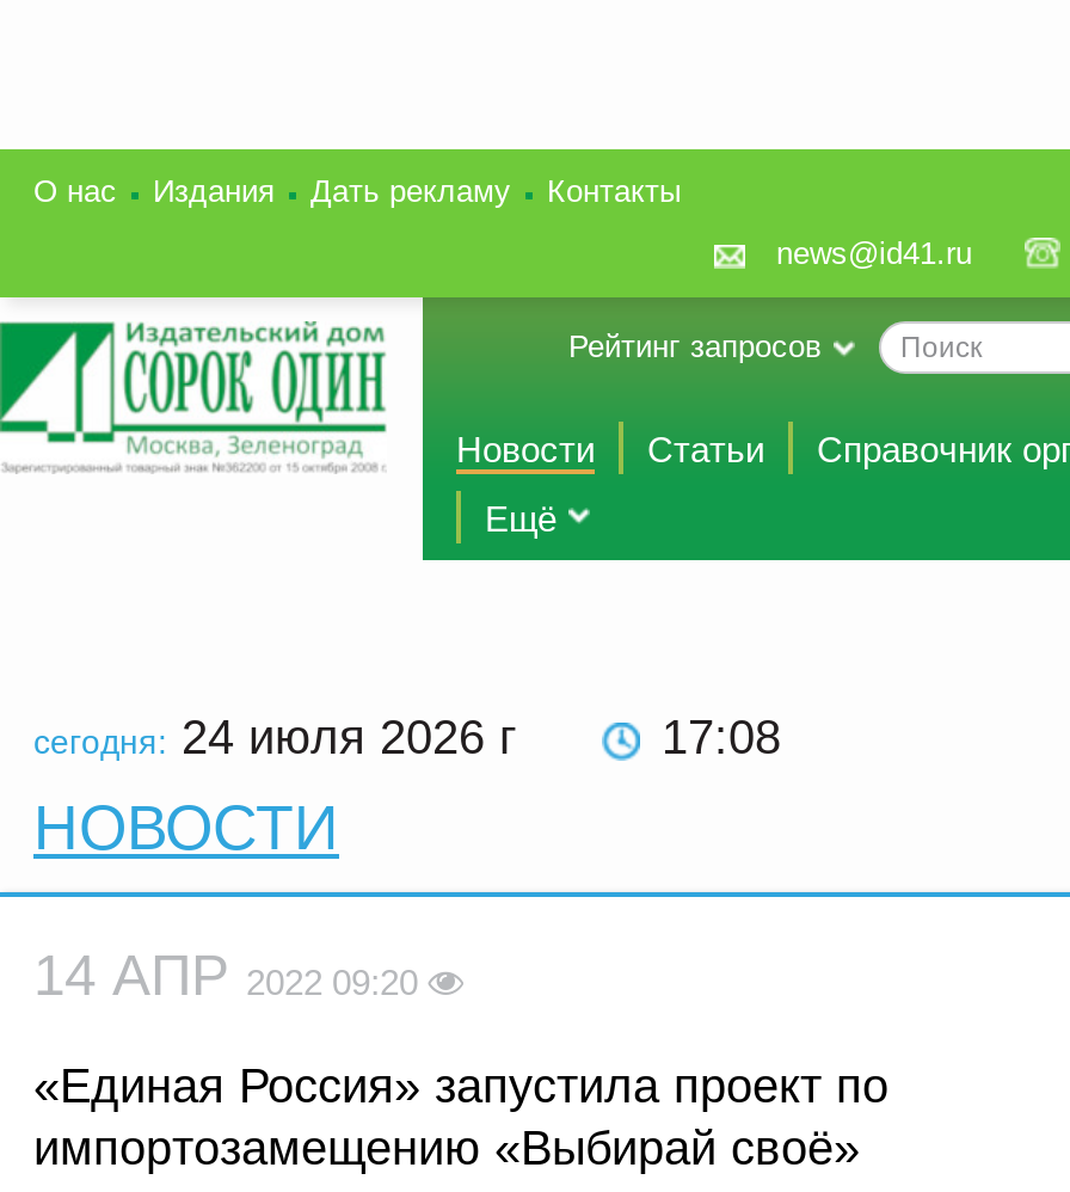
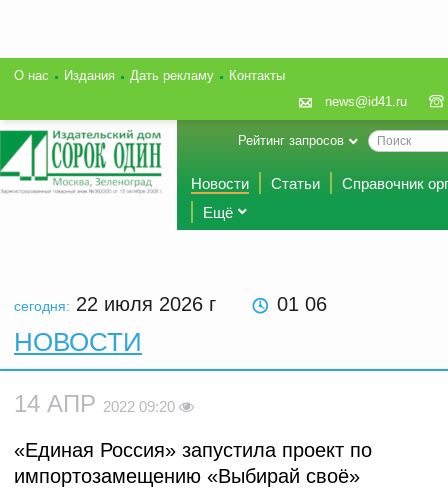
[33,710,530,763] сегодня: 24 июля 2026 г -> [14,293,222,315] сегодня: 22 июля 2026 г
[662,710,781,763] 17 08 -> [277,293,327,315] 01 06

